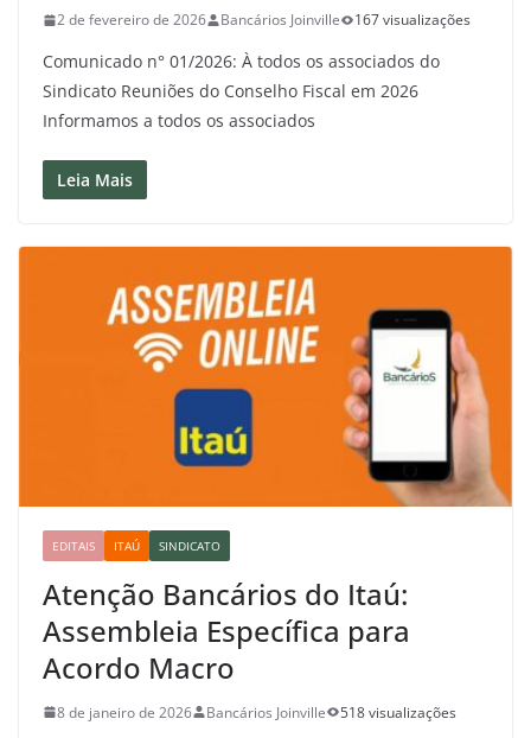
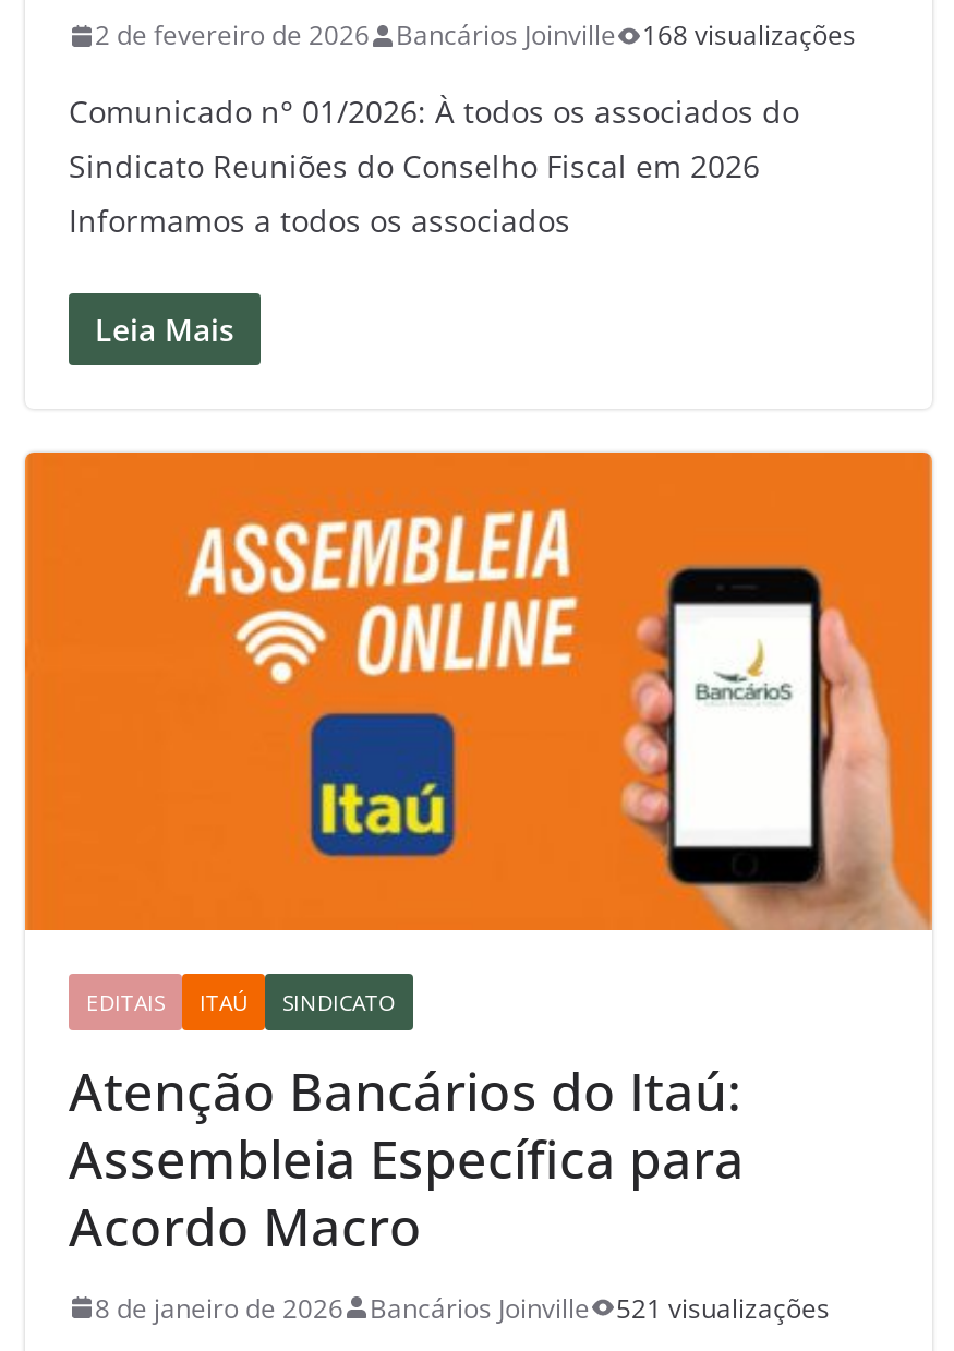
[354,10,471,30] 167 visualizações -> [642,17,856,54] 168 visualizações
[340,702,456,722] 518 visualizações -> [616,1290,830,1327] 521 visualizações

